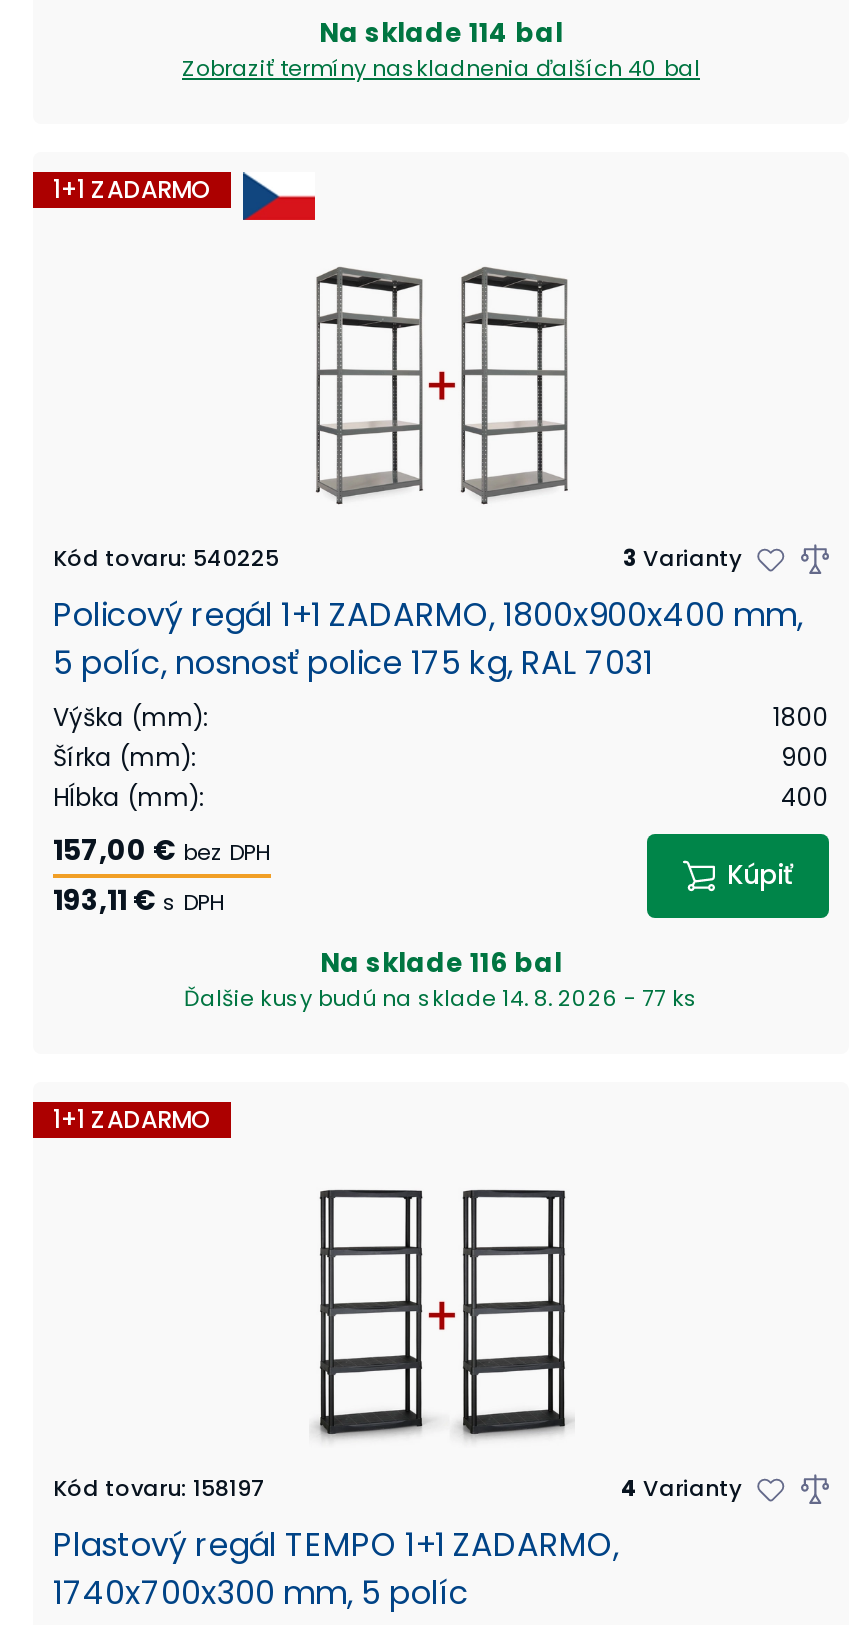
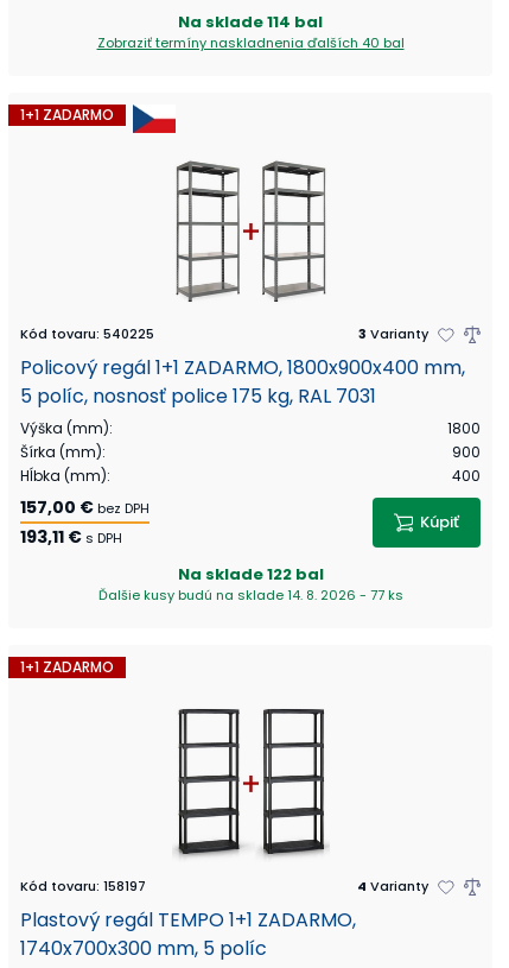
[320,945,562,983] Na sklade 116 bal -> [177,563,323,586] Na sklade 122 bal

